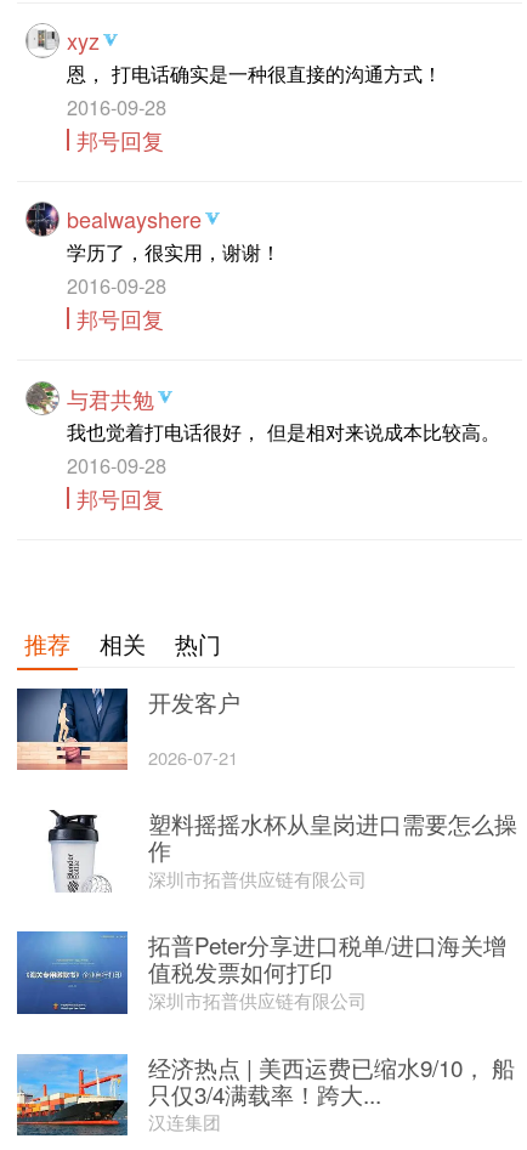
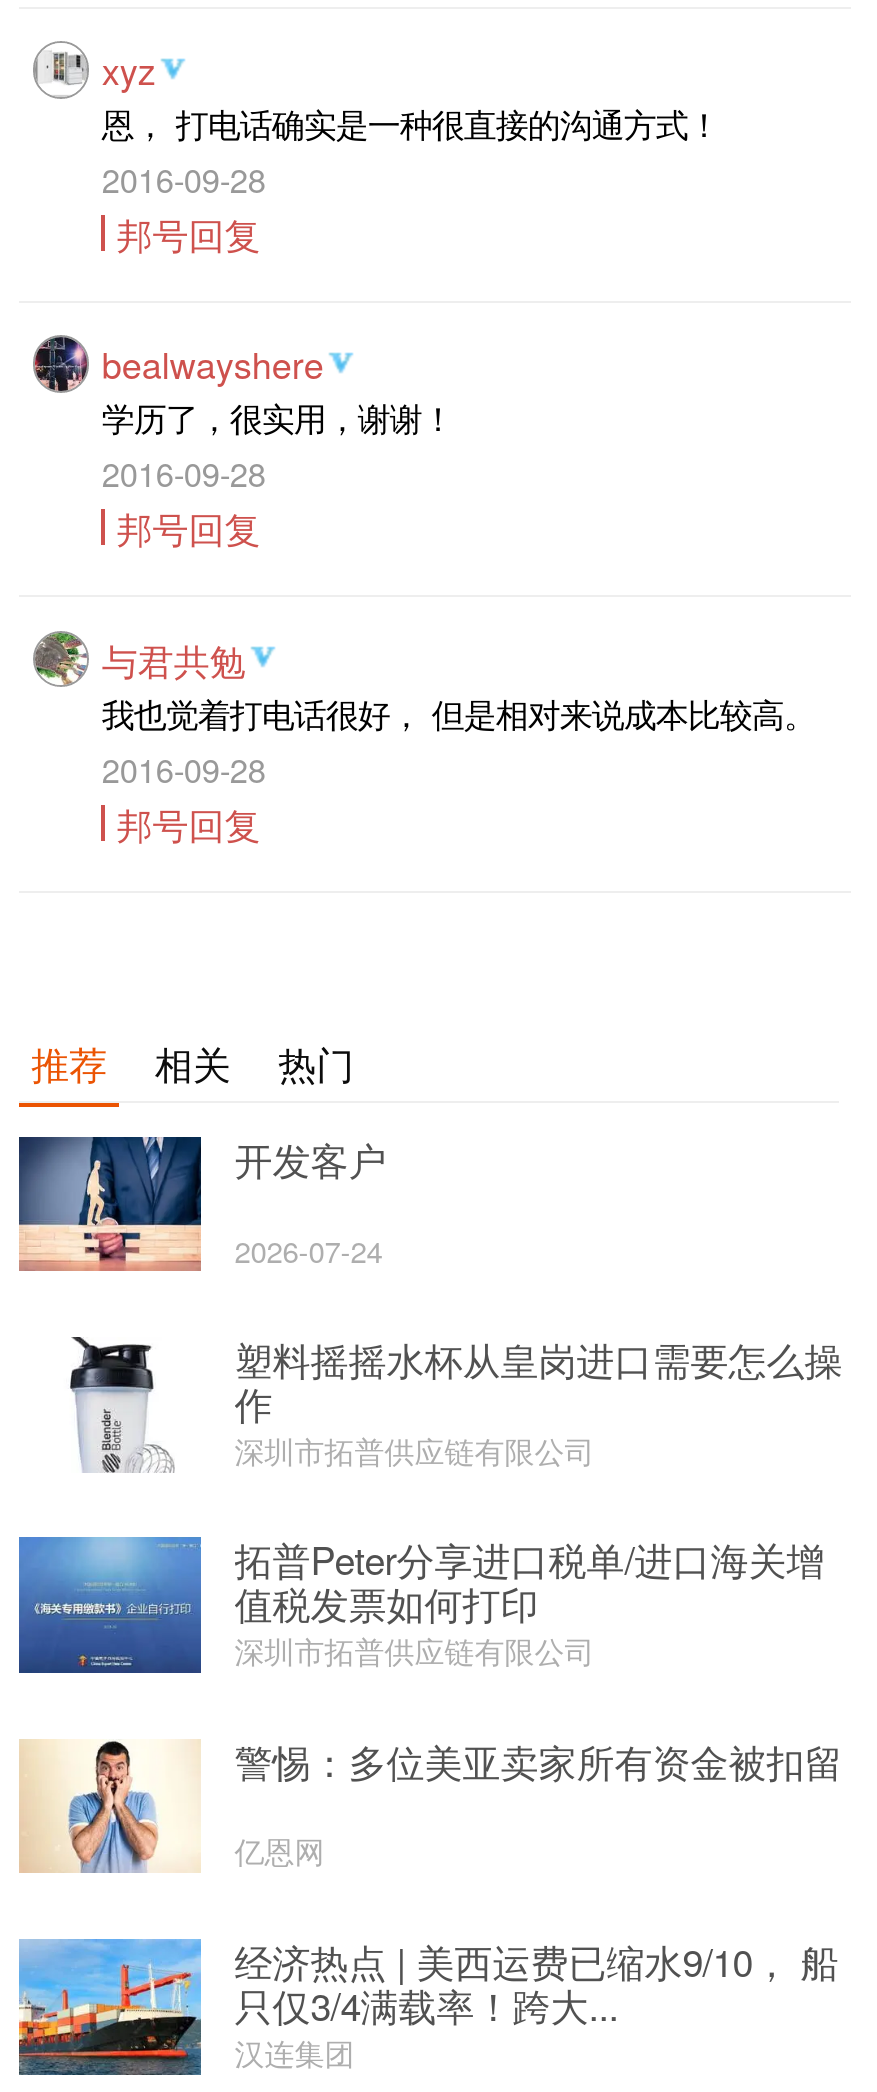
[148,745,238,770] 2026-07-21 -> [235,1229,383,1271] 2026-07-24
none -> [19,1733,843,1873] [image] | 警惕：多位美亚卖家所有资金被扣留 | 亿恩网

